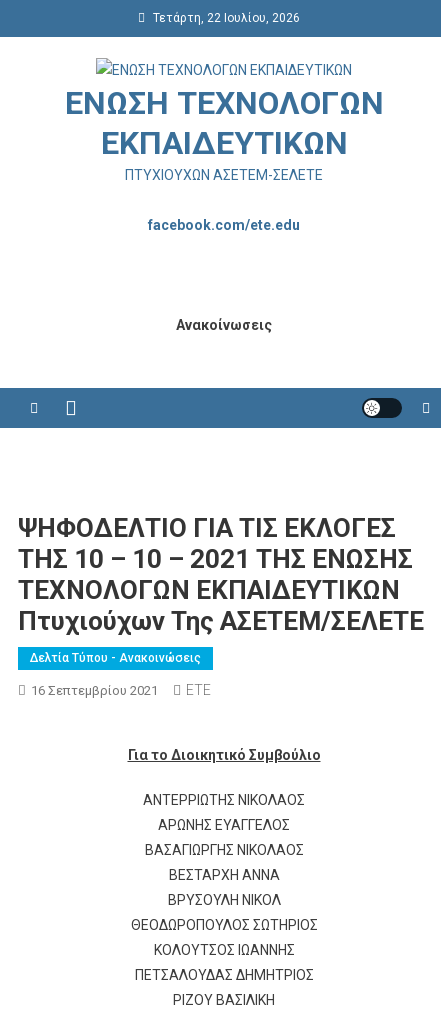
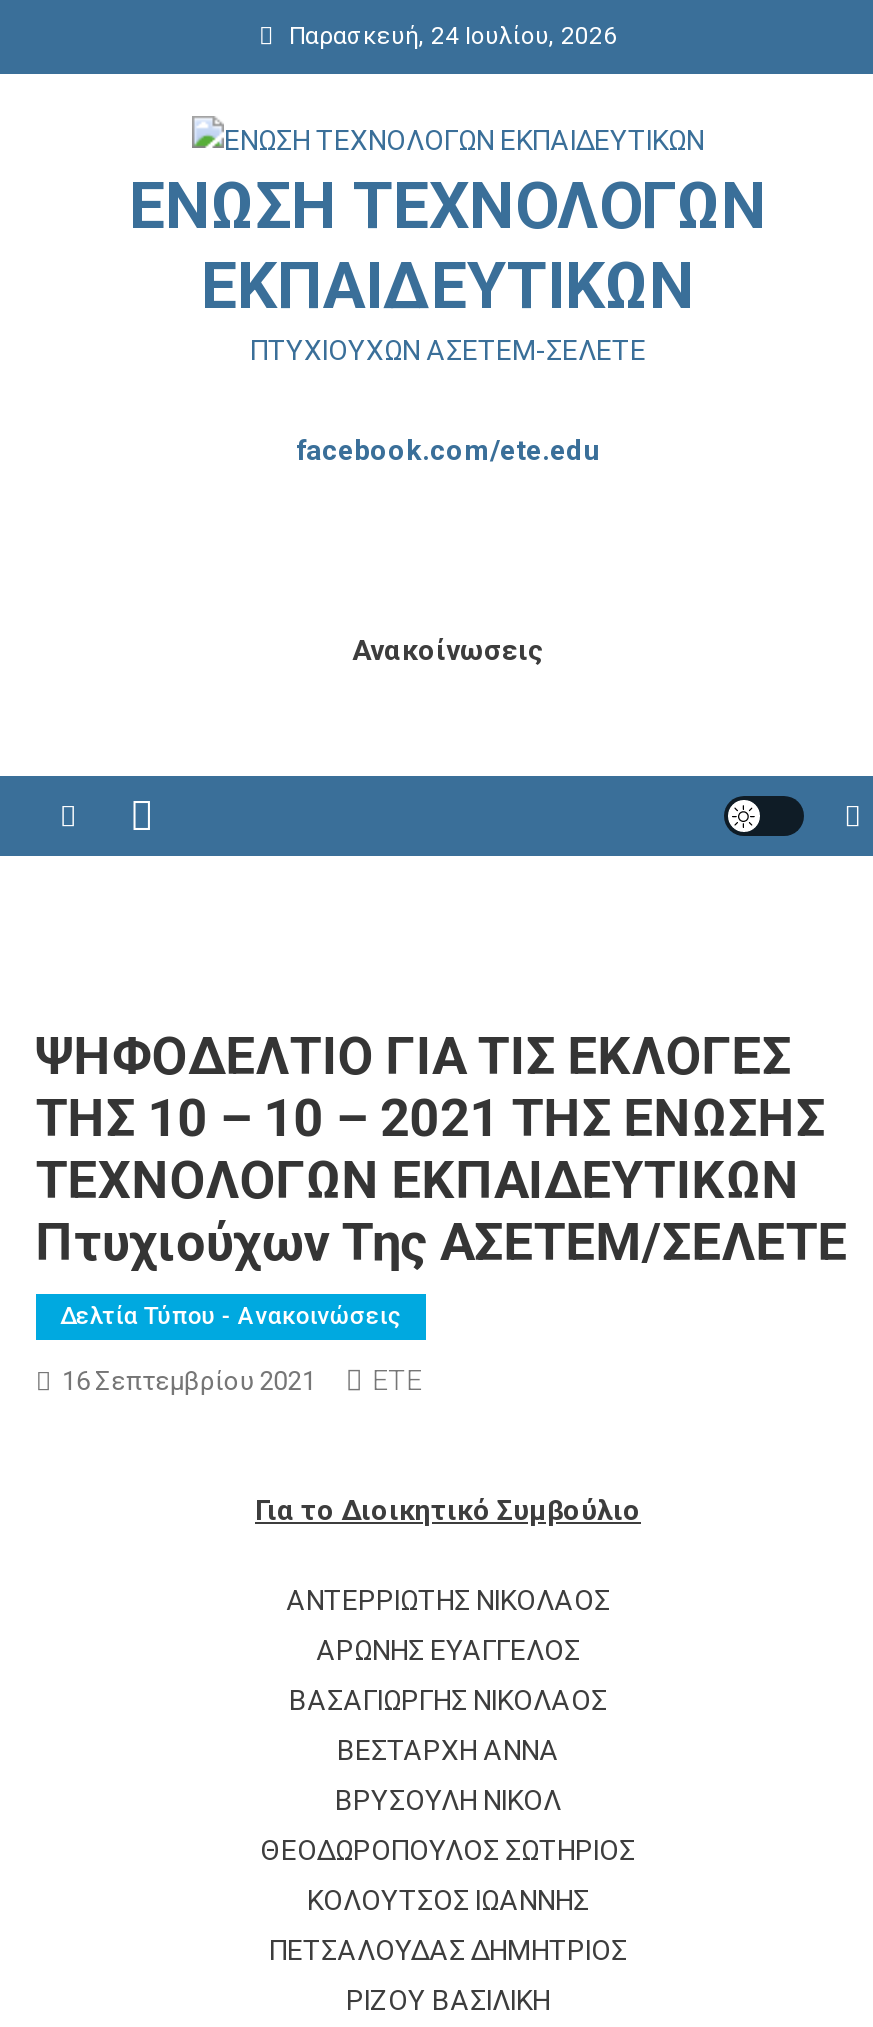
[153,11,300,25] Τετάρτη, 22 Ιουλίου, 2026 -> [289,22,617,50] Παρασκευή, 24 Ιουλίου, 2026

